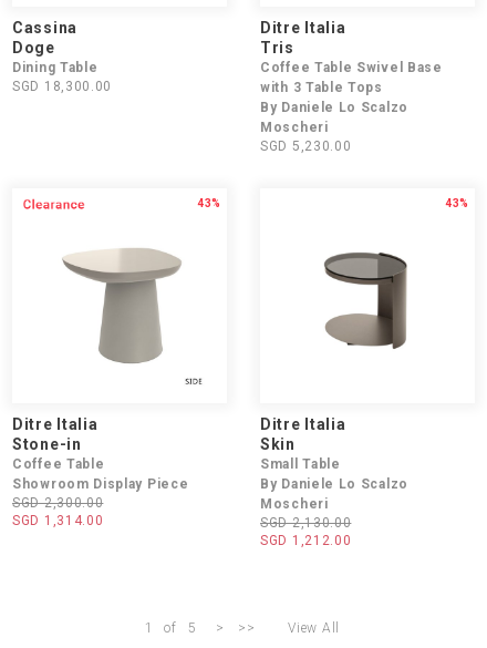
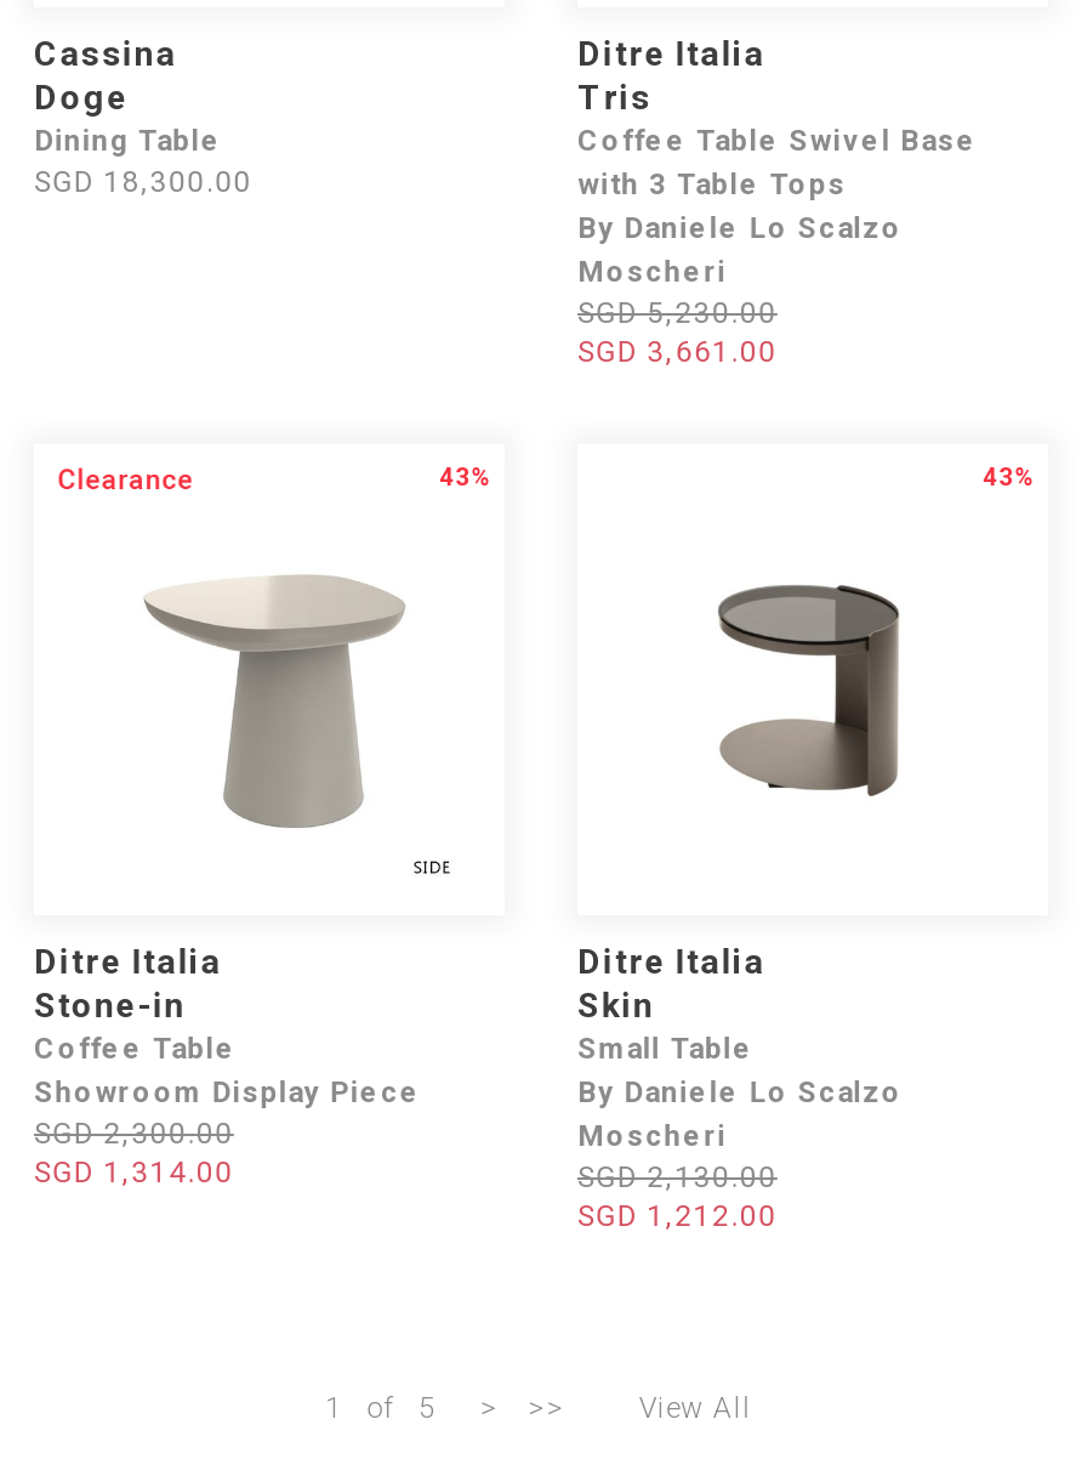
none -> [577,335,777,369] SGD 3,661.00

